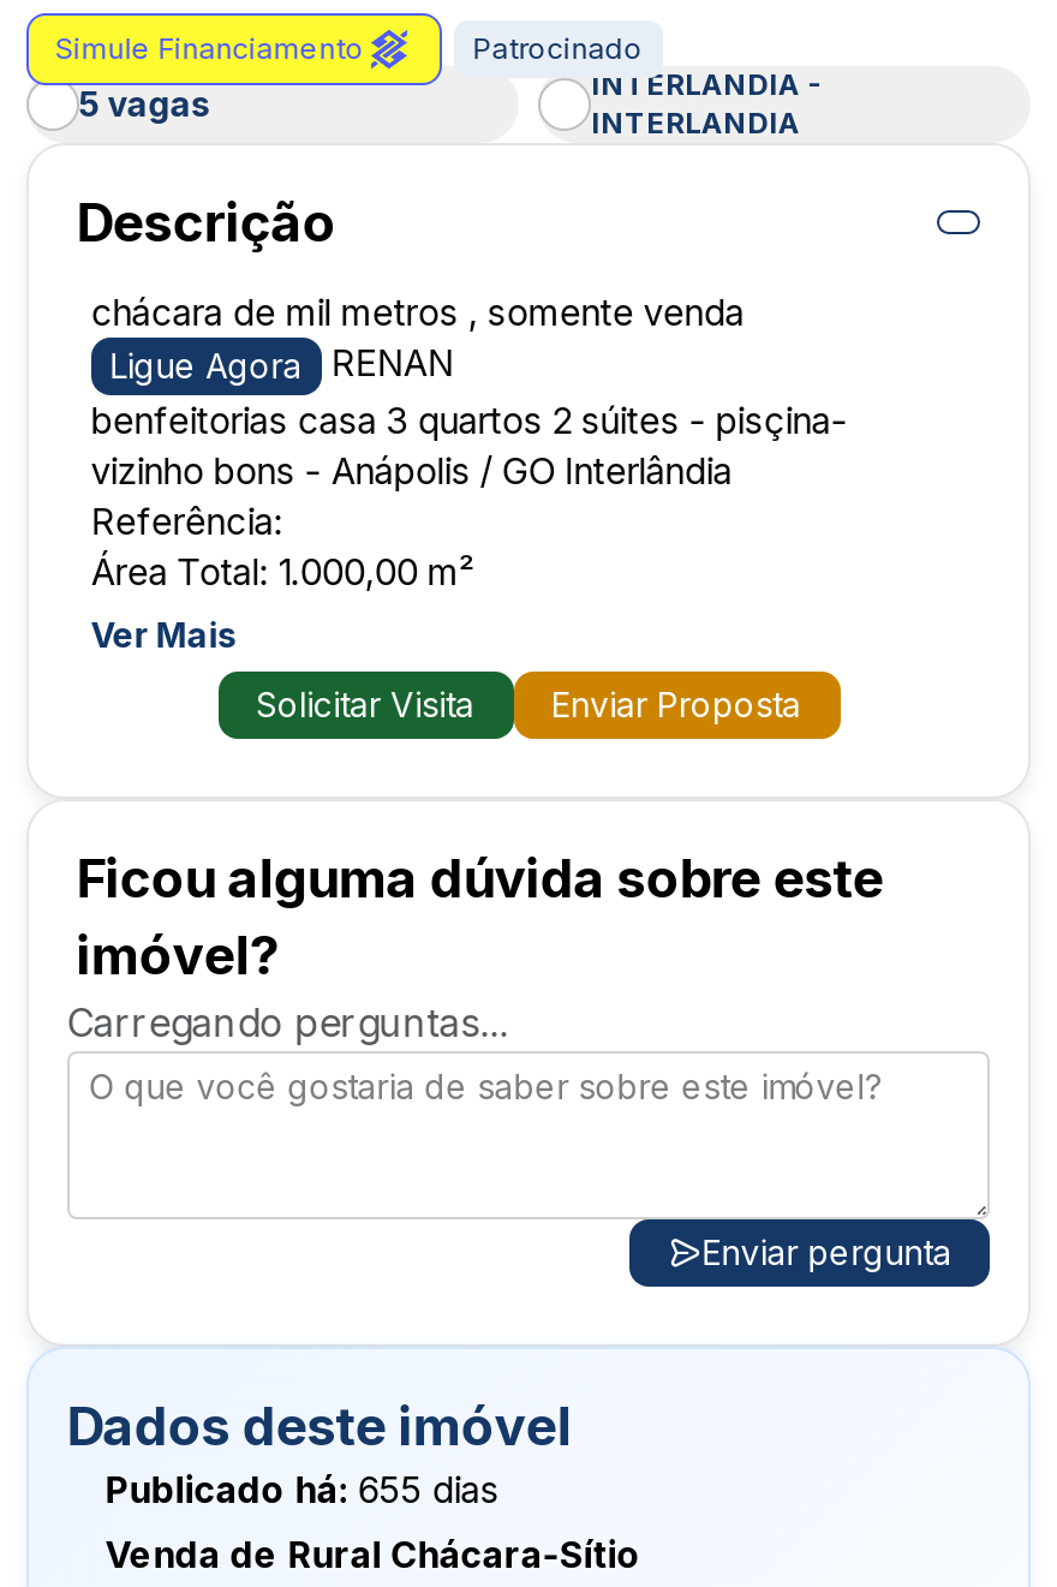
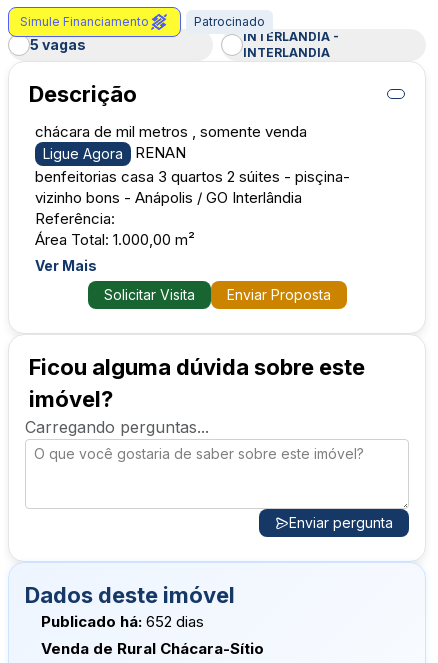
[105,1466,499,1512] Publicado há: 655 dias -> [41,612,204,631] Publicado há: 652 dias

